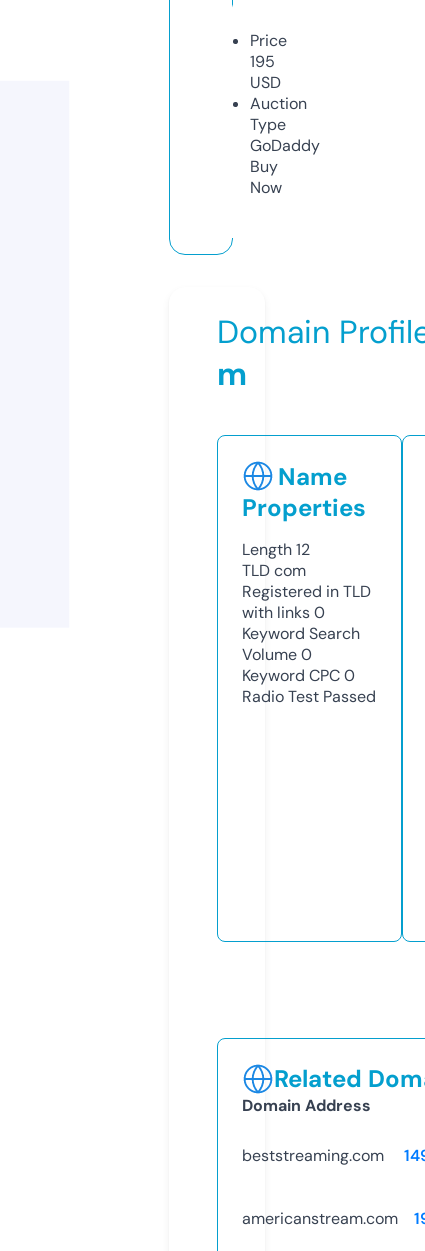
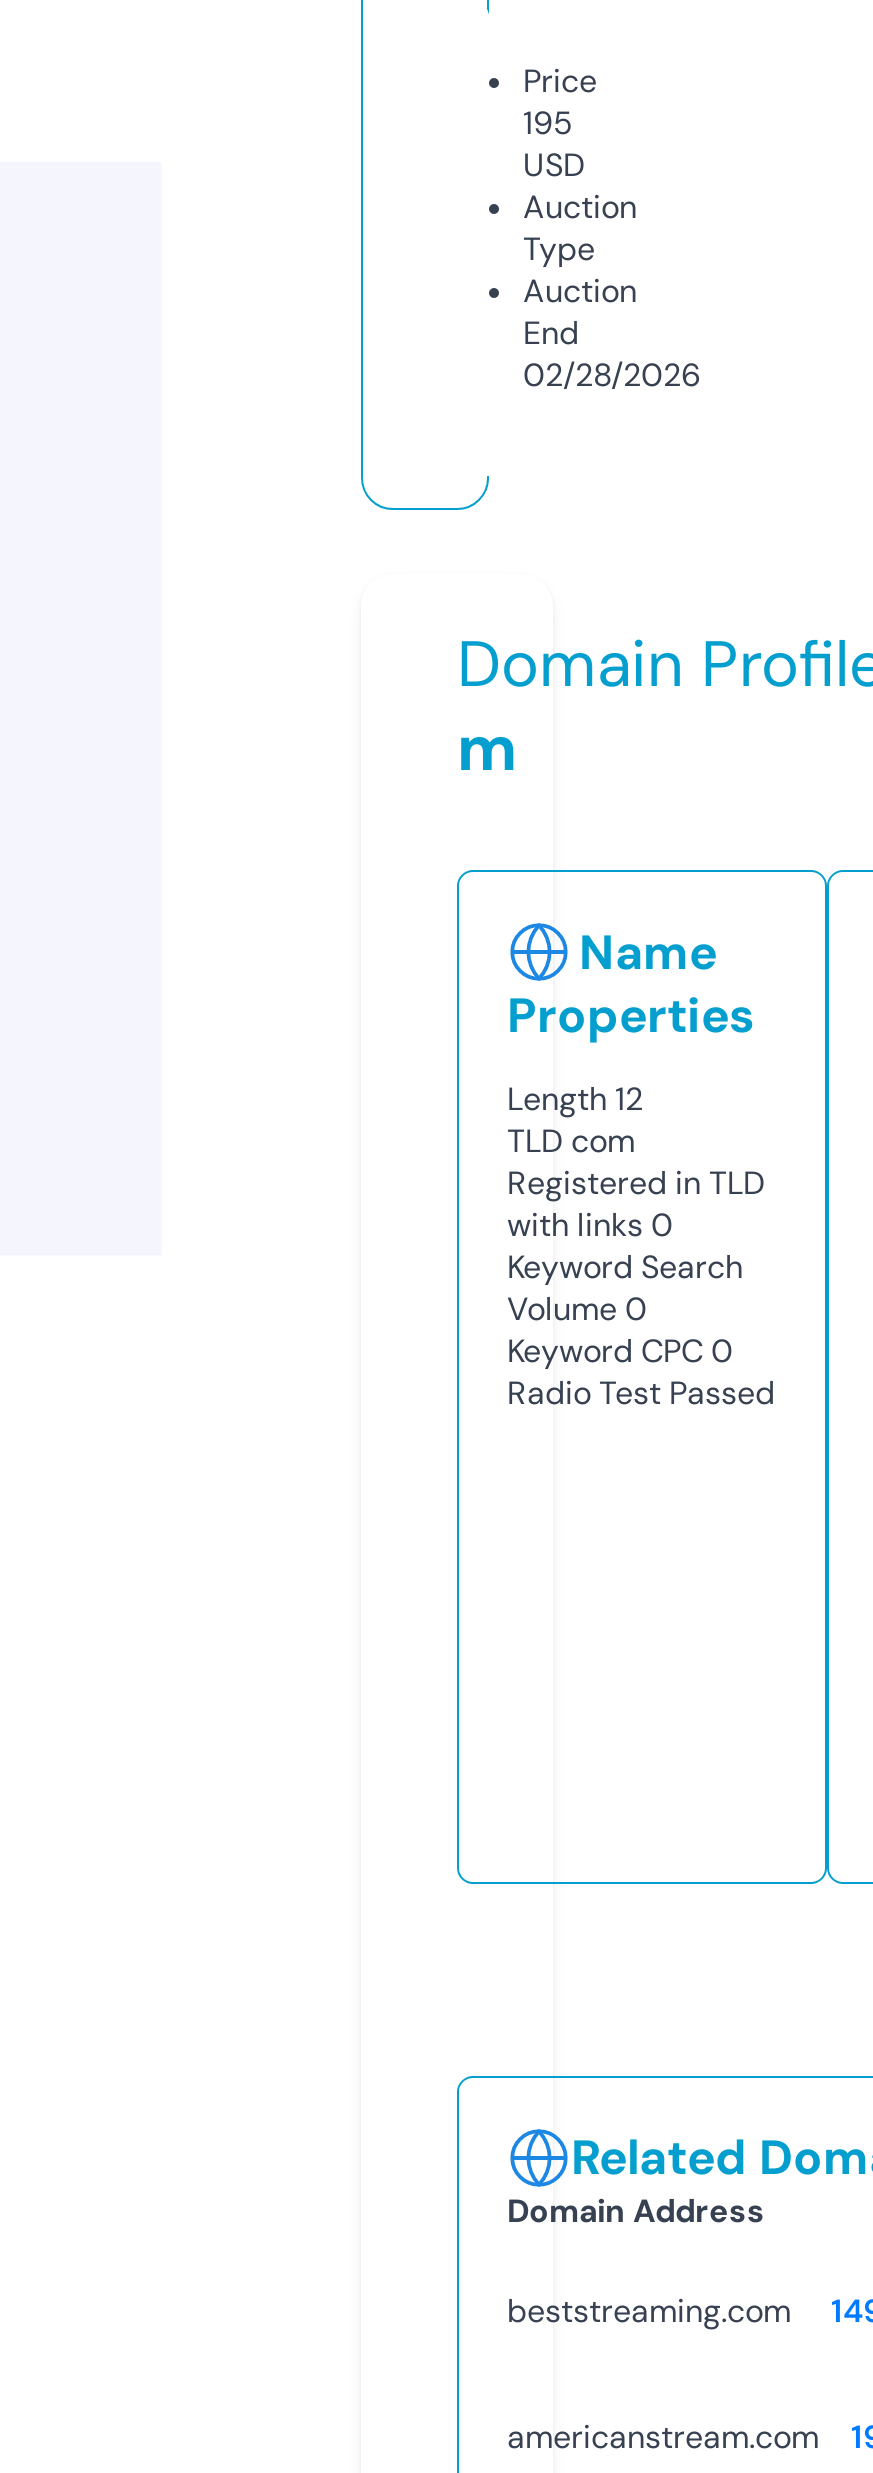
[250,135,320,198] GoDaddy | Buy | Now -> [523,270,701,396] Auction | End | 02/28/2026

